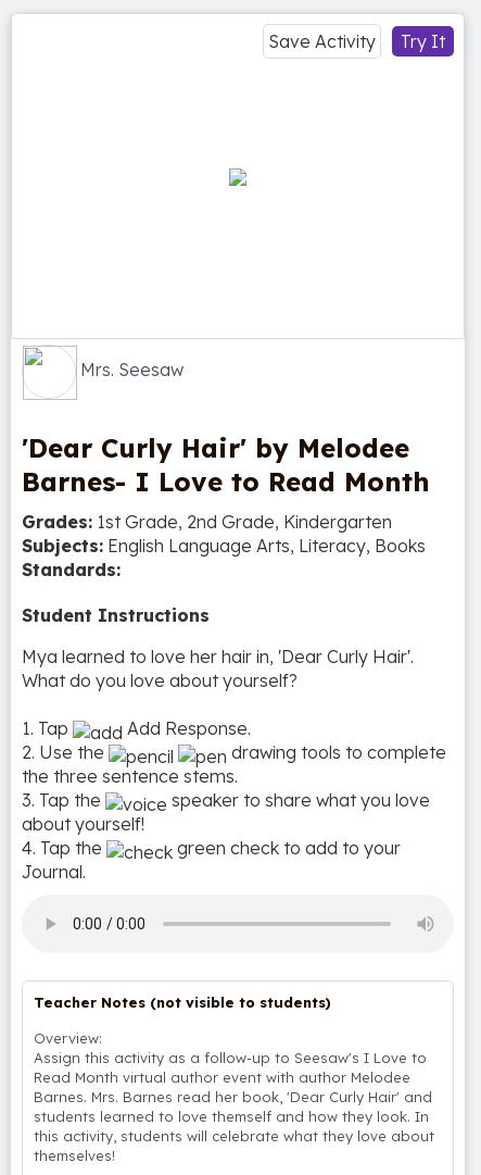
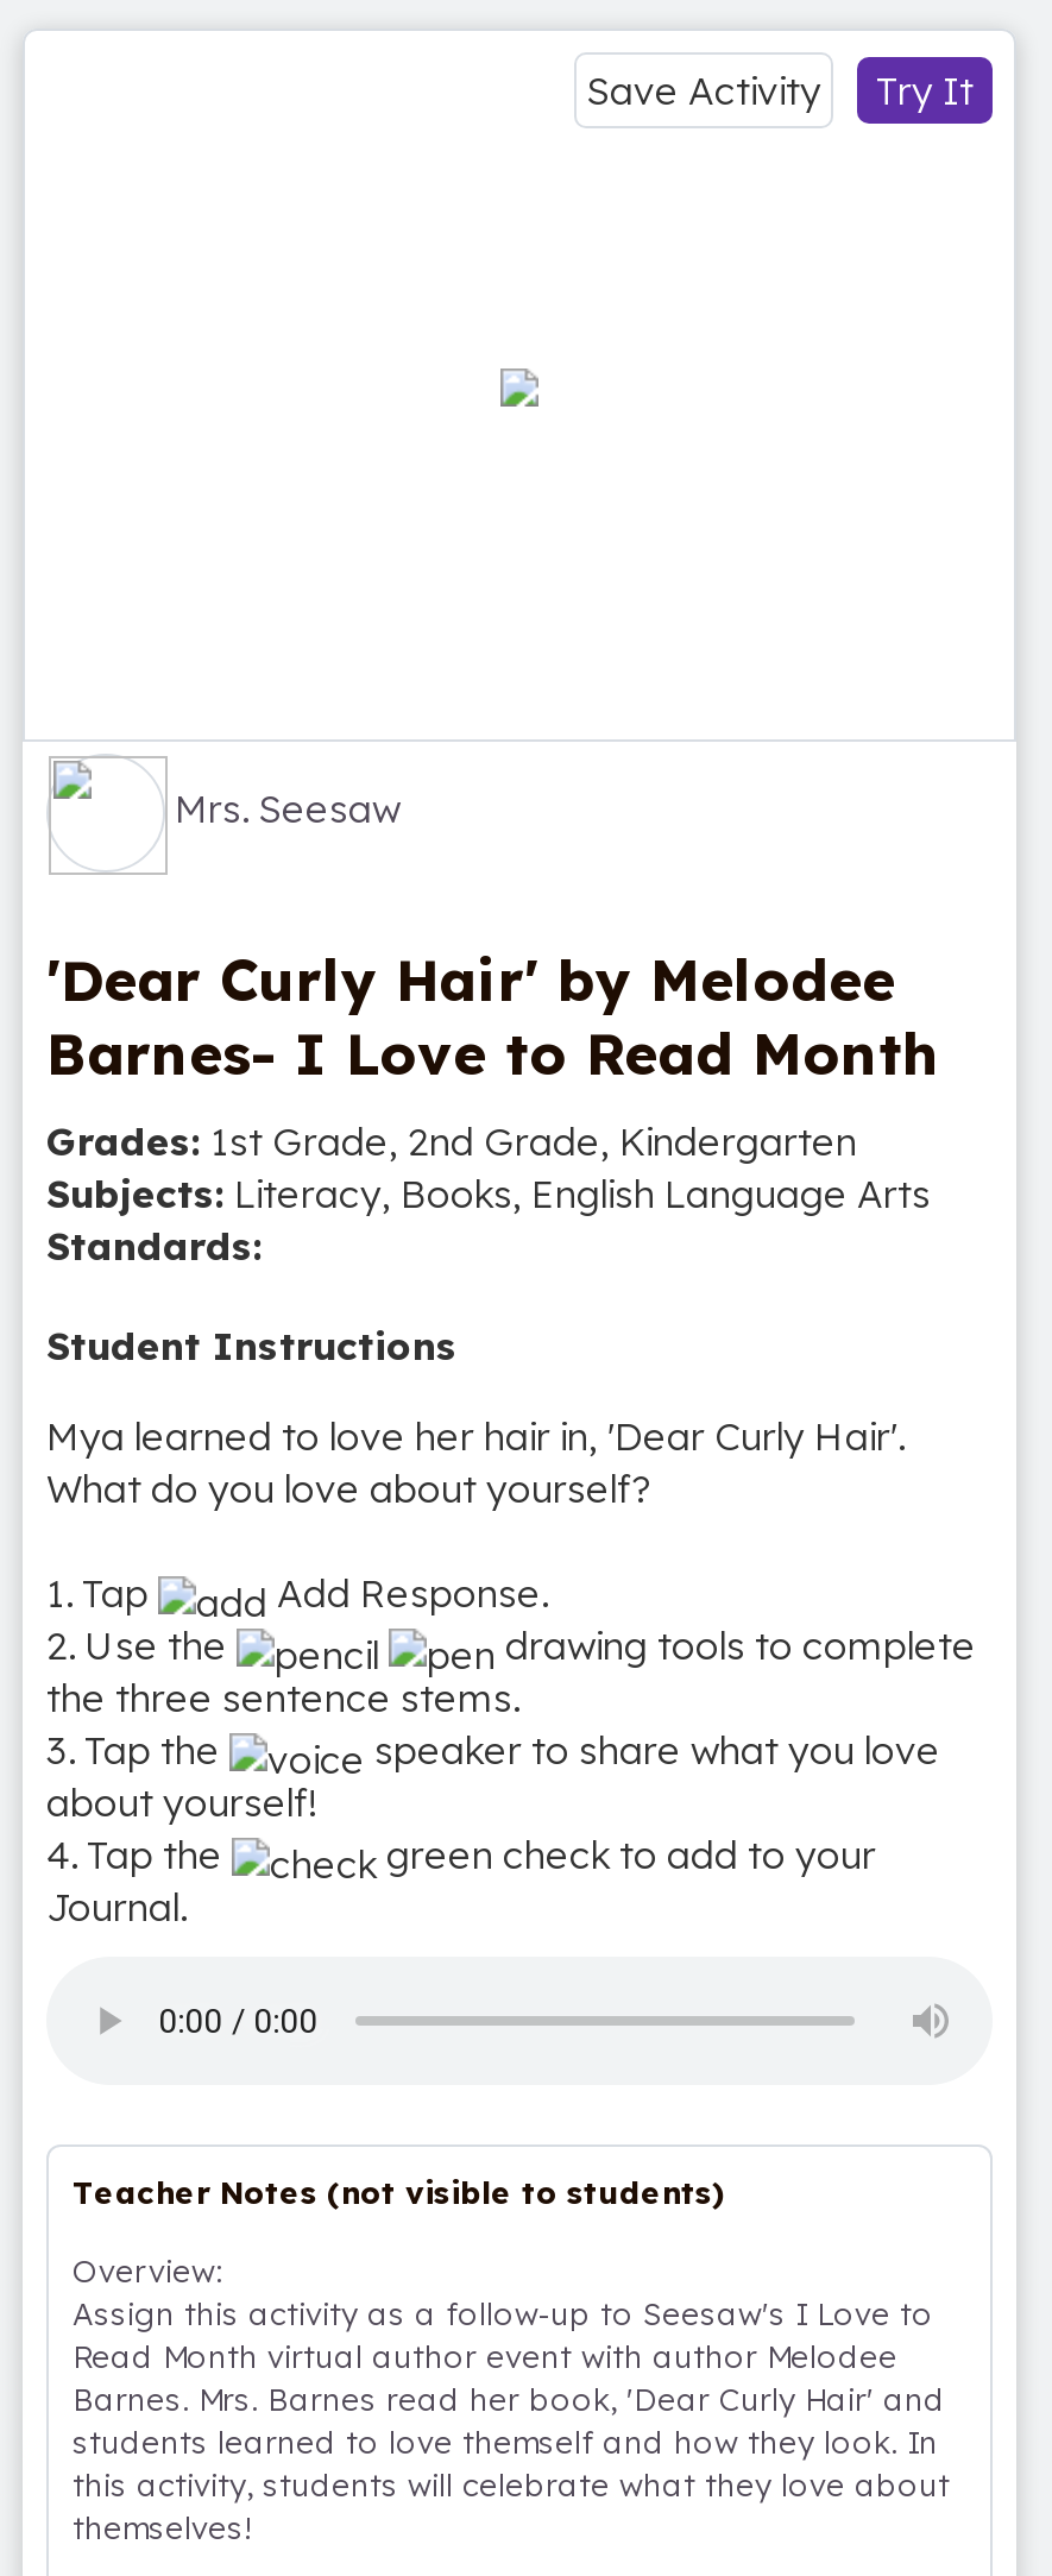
[22,535,426,557] Subjects: English Language Arts, Literacy, Books -> [46,1170,931,1217] Subjects: Literacy, Books, English Language Arts

